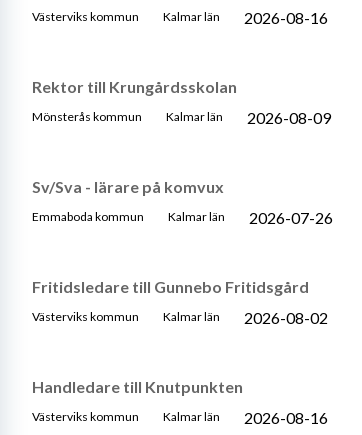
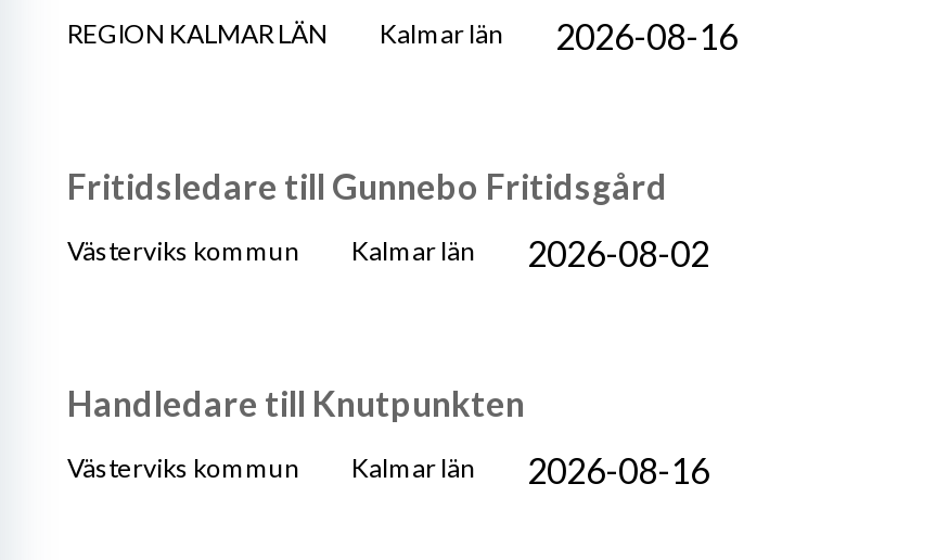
[32,9,139,24] Västerviks kommun -> [67,17,328,50] REGION KALMAR LÄN
[32,77,331,126] Rektor till Krungårdsskolan | Mönsterås kommun | Kalmar län | 2026-08-09 -> none
[32,177,333,226] Sv/Sva - lärare på komvux | Emmaboda kommun | Kalmar län | 2026-07-26 -> none

